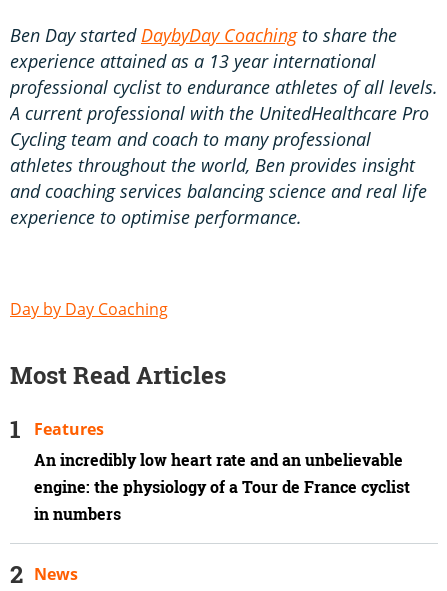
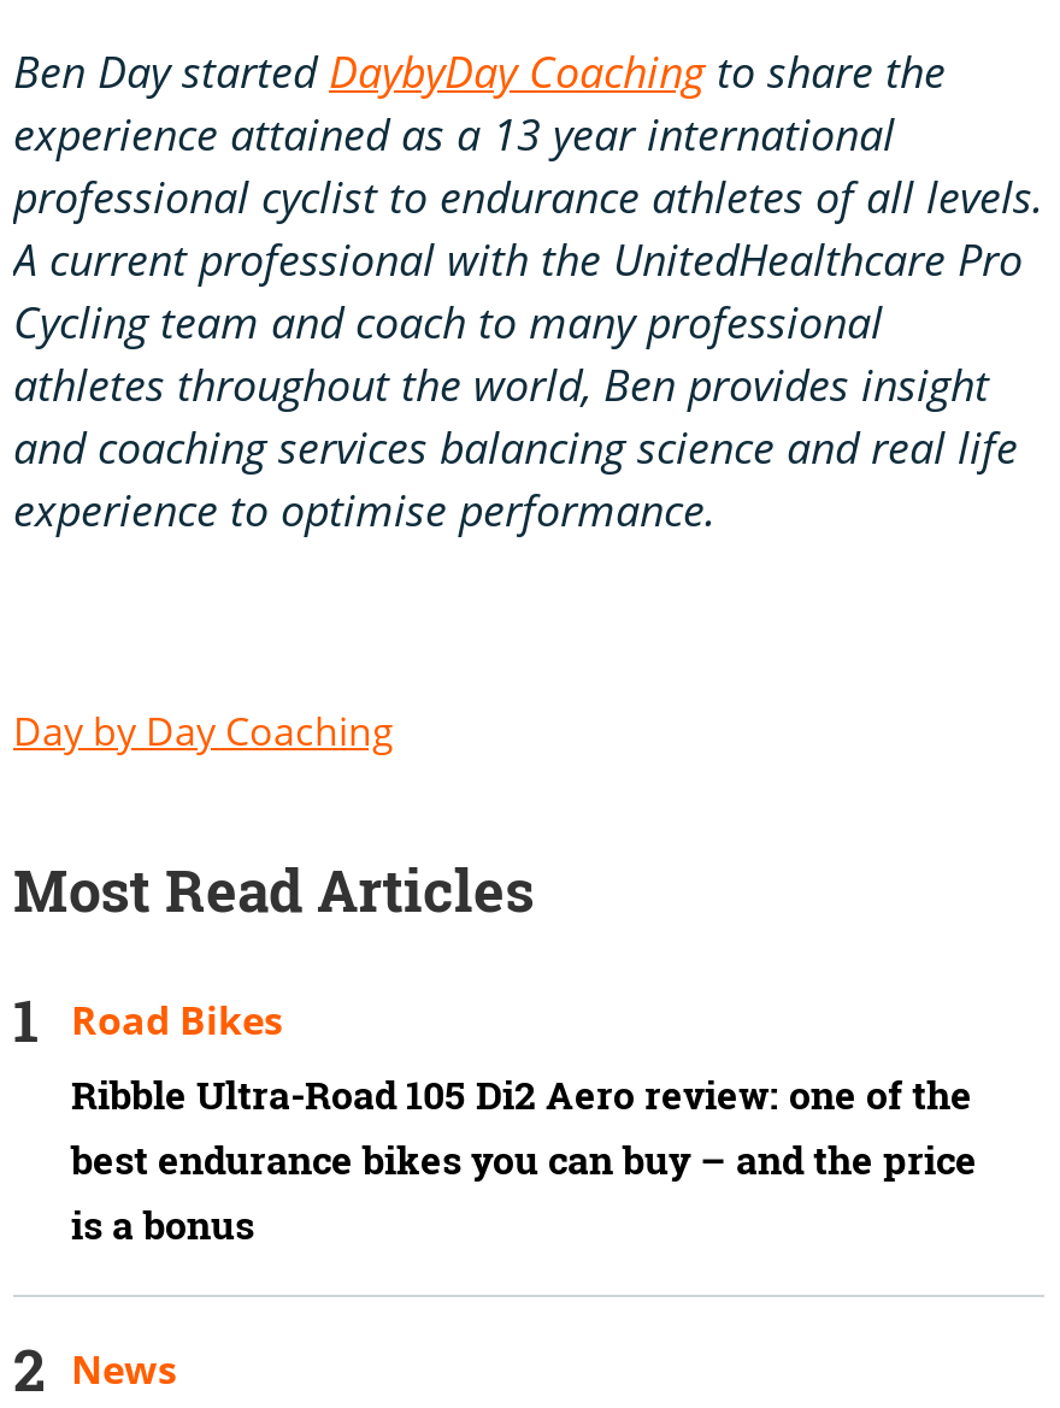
[34,418,104,440] Features -> [71,995,283,1048] Road Bikes
[34,449,410,525] An incredibly low heart rate and an unbelievable | engine: the physiology of a Tour de France cyclist | in numbers -> [71,1069,977,1252] Ribble Ultra-Road 105 Di2 Aero review: one of the | best endurance bikes you can buy – and the price | is a bonus

